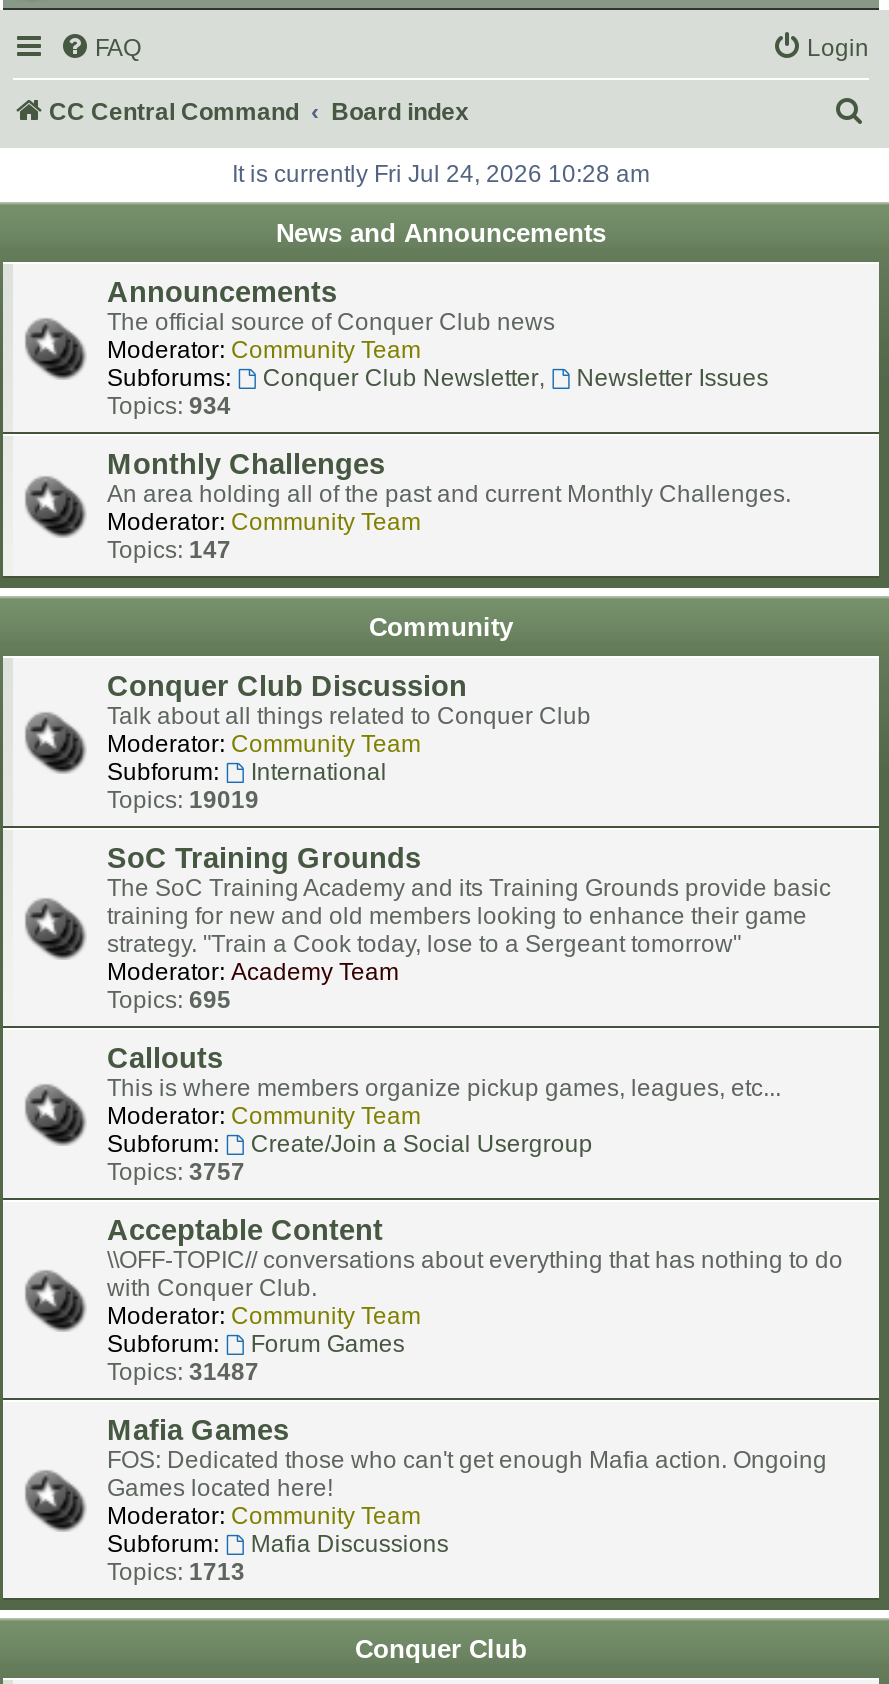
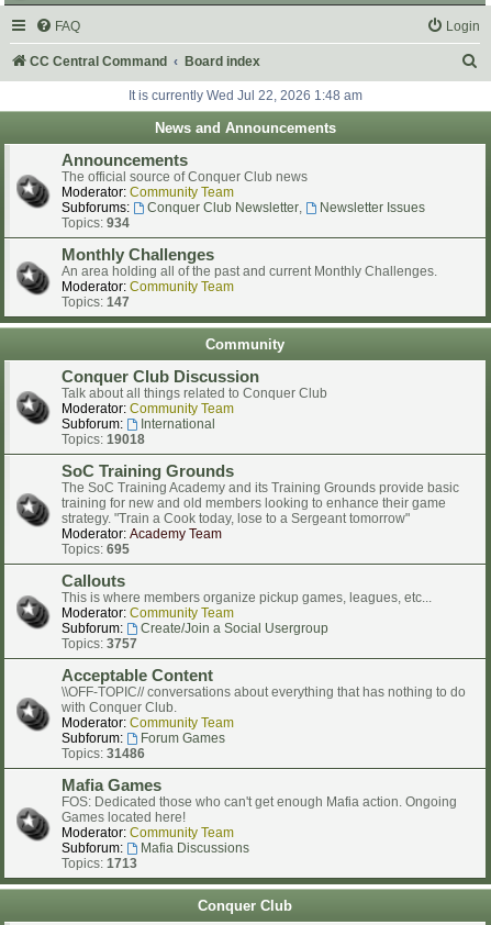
[232,160,650,188] It is currently Fri Jul 24, 2026 10:28 am -> [128,88,362,103] It is currently Wed Jul 22, 2026 1:48 am
[107,786,259,814] Topics: 19019 -> [62,432,145,447] Topics: 19018
[107,1358,259,1386] Topics: 31487 -> [62,746,145,761] Topics: 31486

